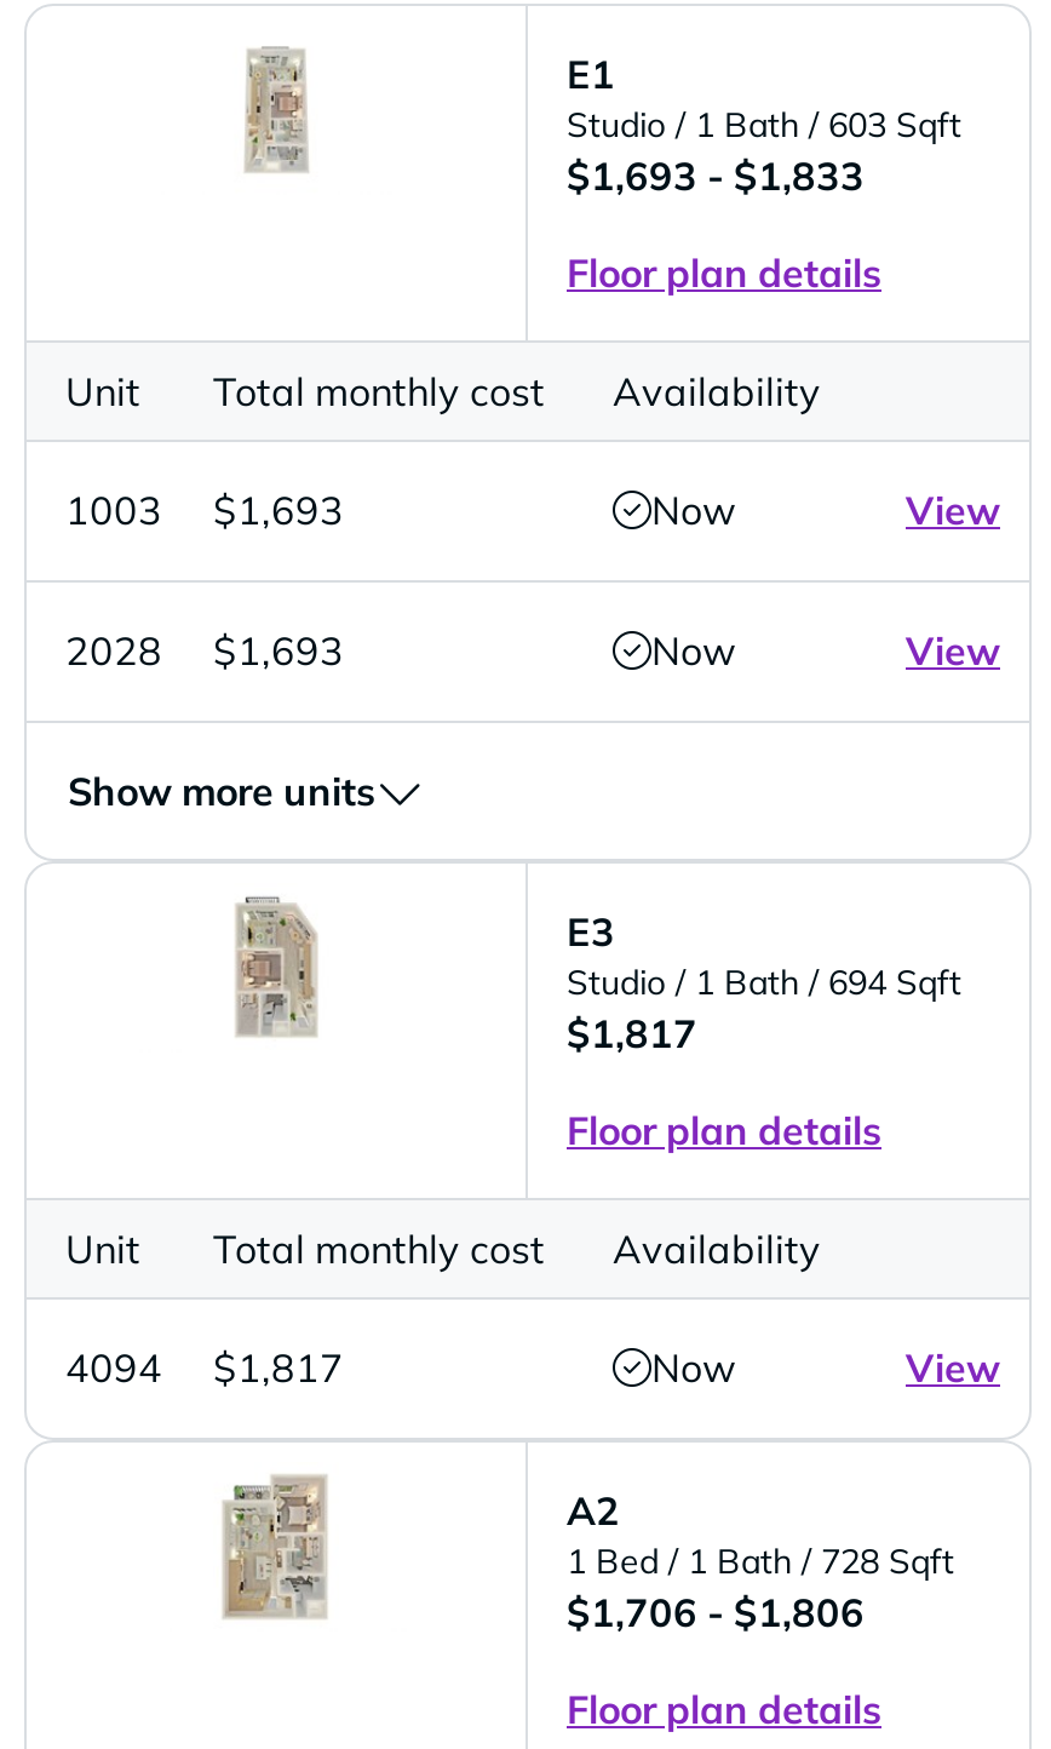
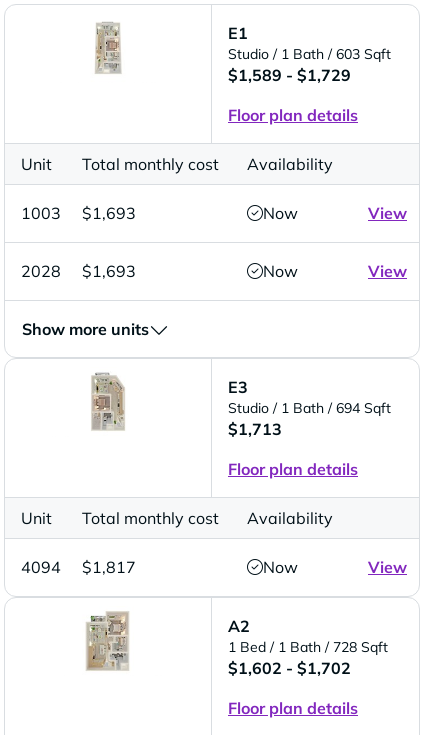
[567,151,865,200] $1,693 - $1,833 -> [228,65,351,85] $1,589 - $1,729
[567,1009,697,1057] $1,817 -> [228,419,282,439] $1,713
[567,1588,865,1636] $1,706 - $1,806 -> [228,658,351,678] $1,602 - $1,702

